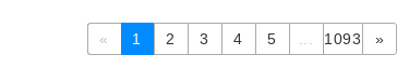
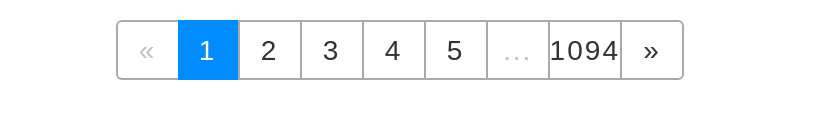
[298,30,362,47] ... 1093 -> [503,34,620,66] ... 1094

